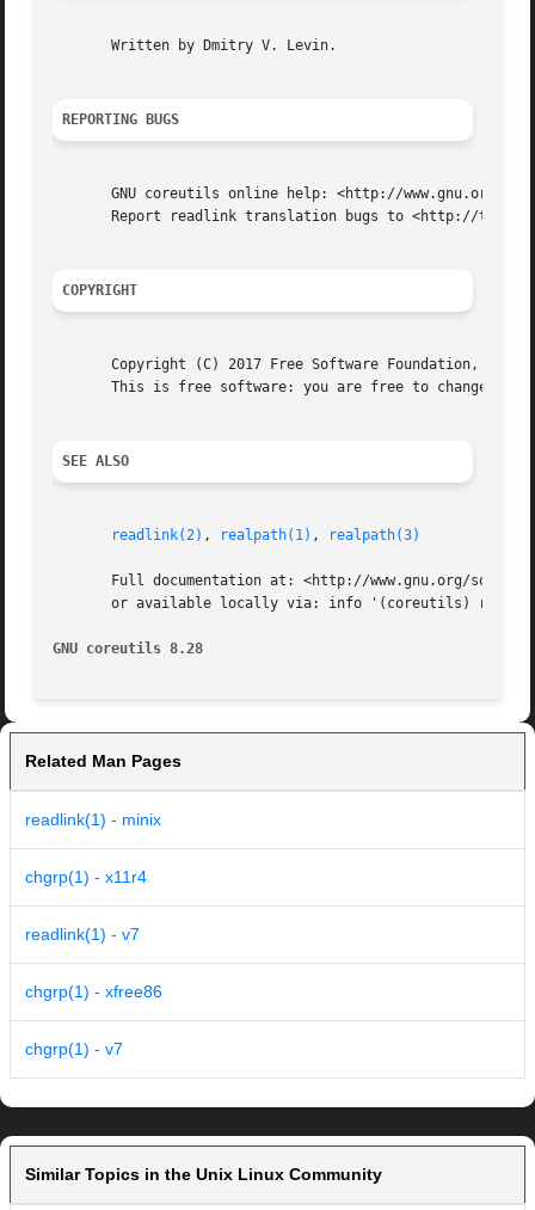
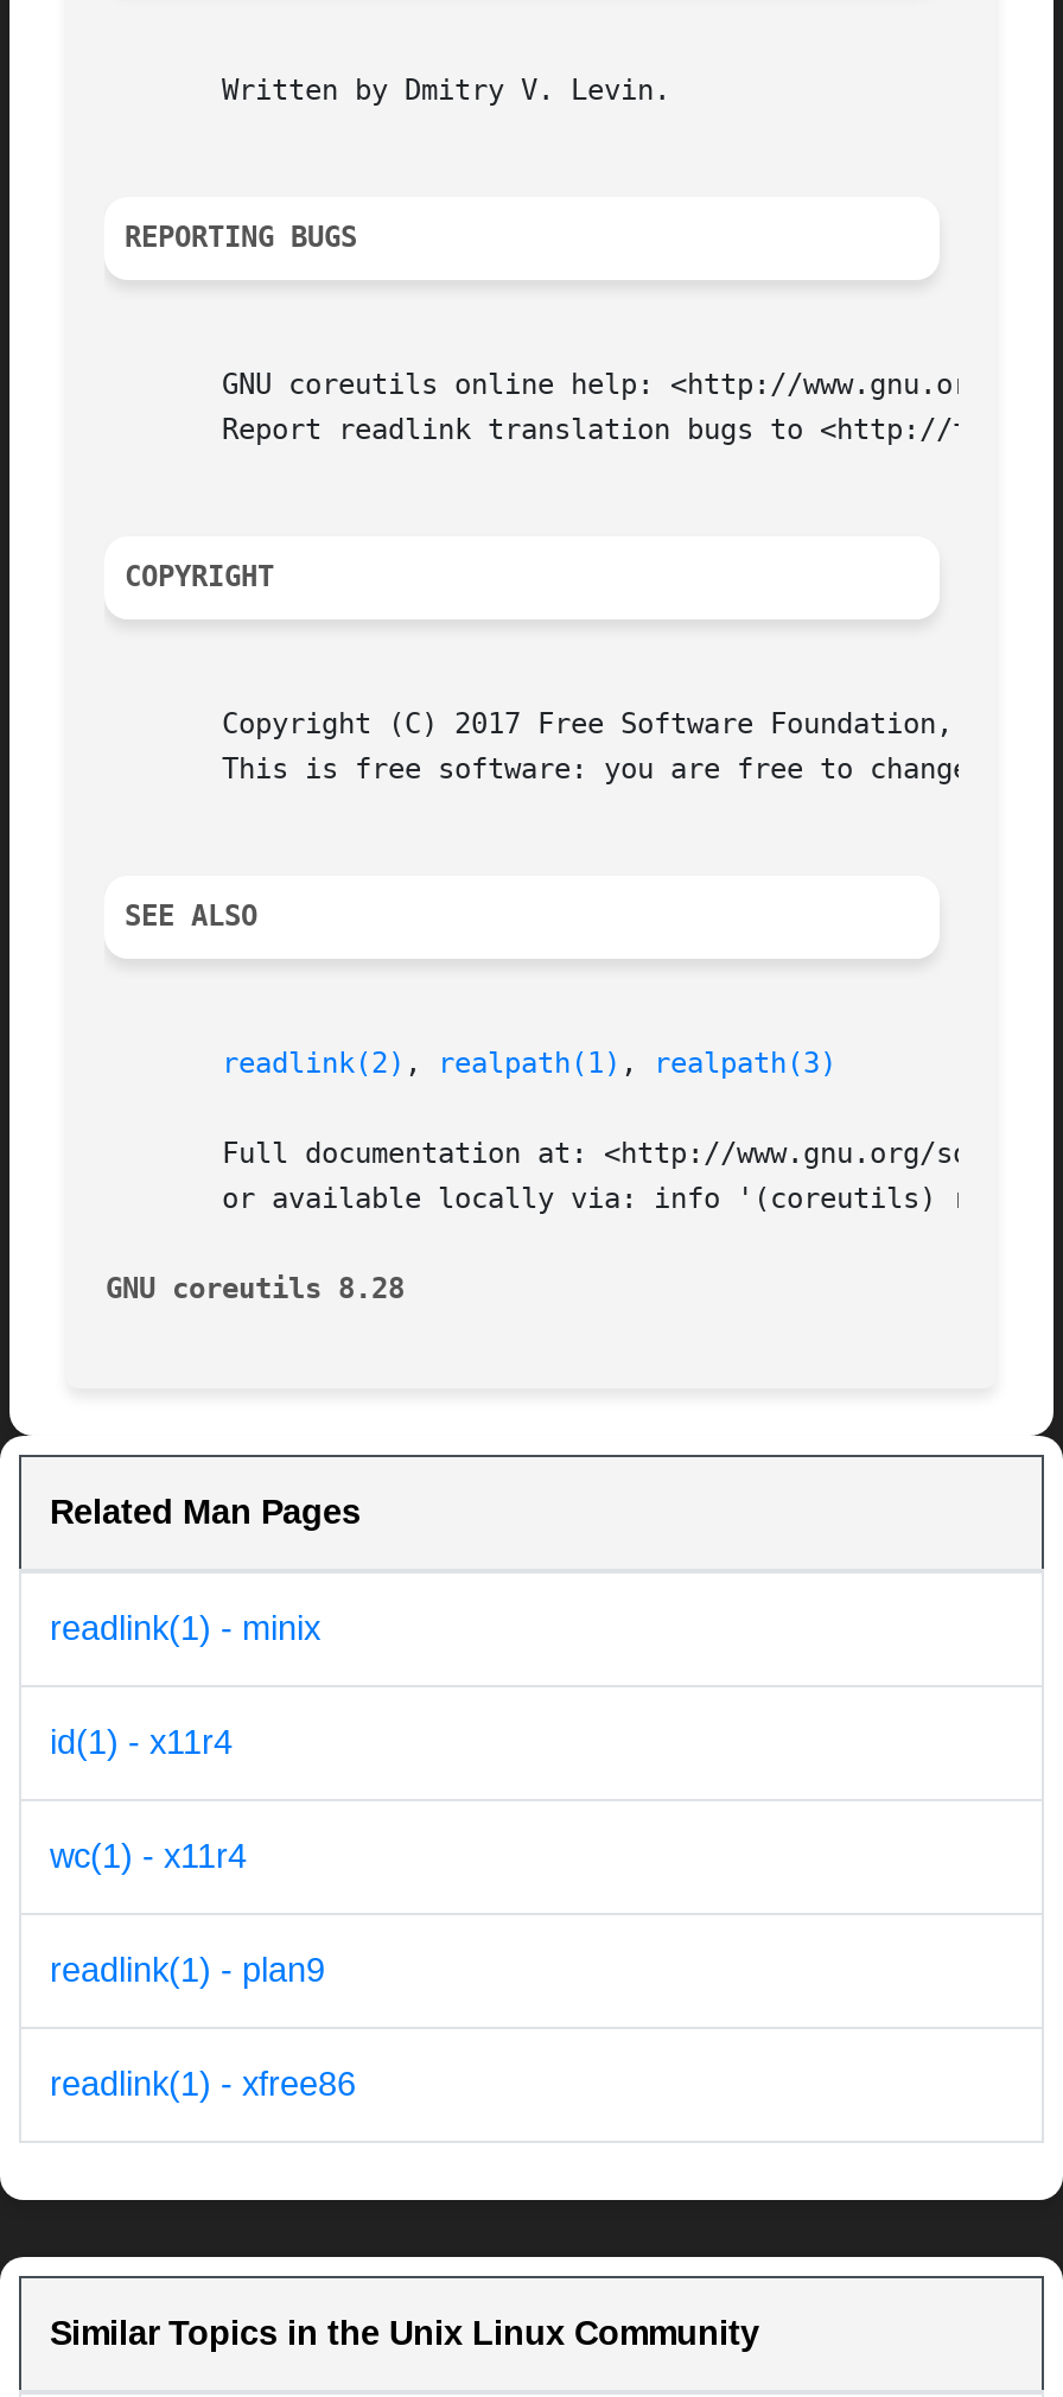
[25,868,147,887] chgrp(1) - x11r4 -> [50,1724,233,1762] id(1) - x11r4
[25,925,140,944] readlink(1) - v7 -> [50,1838,247,1876] wc(1) - x11r4
[25,982,162,1001] chgrp(1) - xfree86 -> [50,1952,325,1990] readlink(1) - plan9
[25,1040,123,1059] chgrp(1) - v7 -> [50,2065,356,2103] readlink(1) - xfree86

